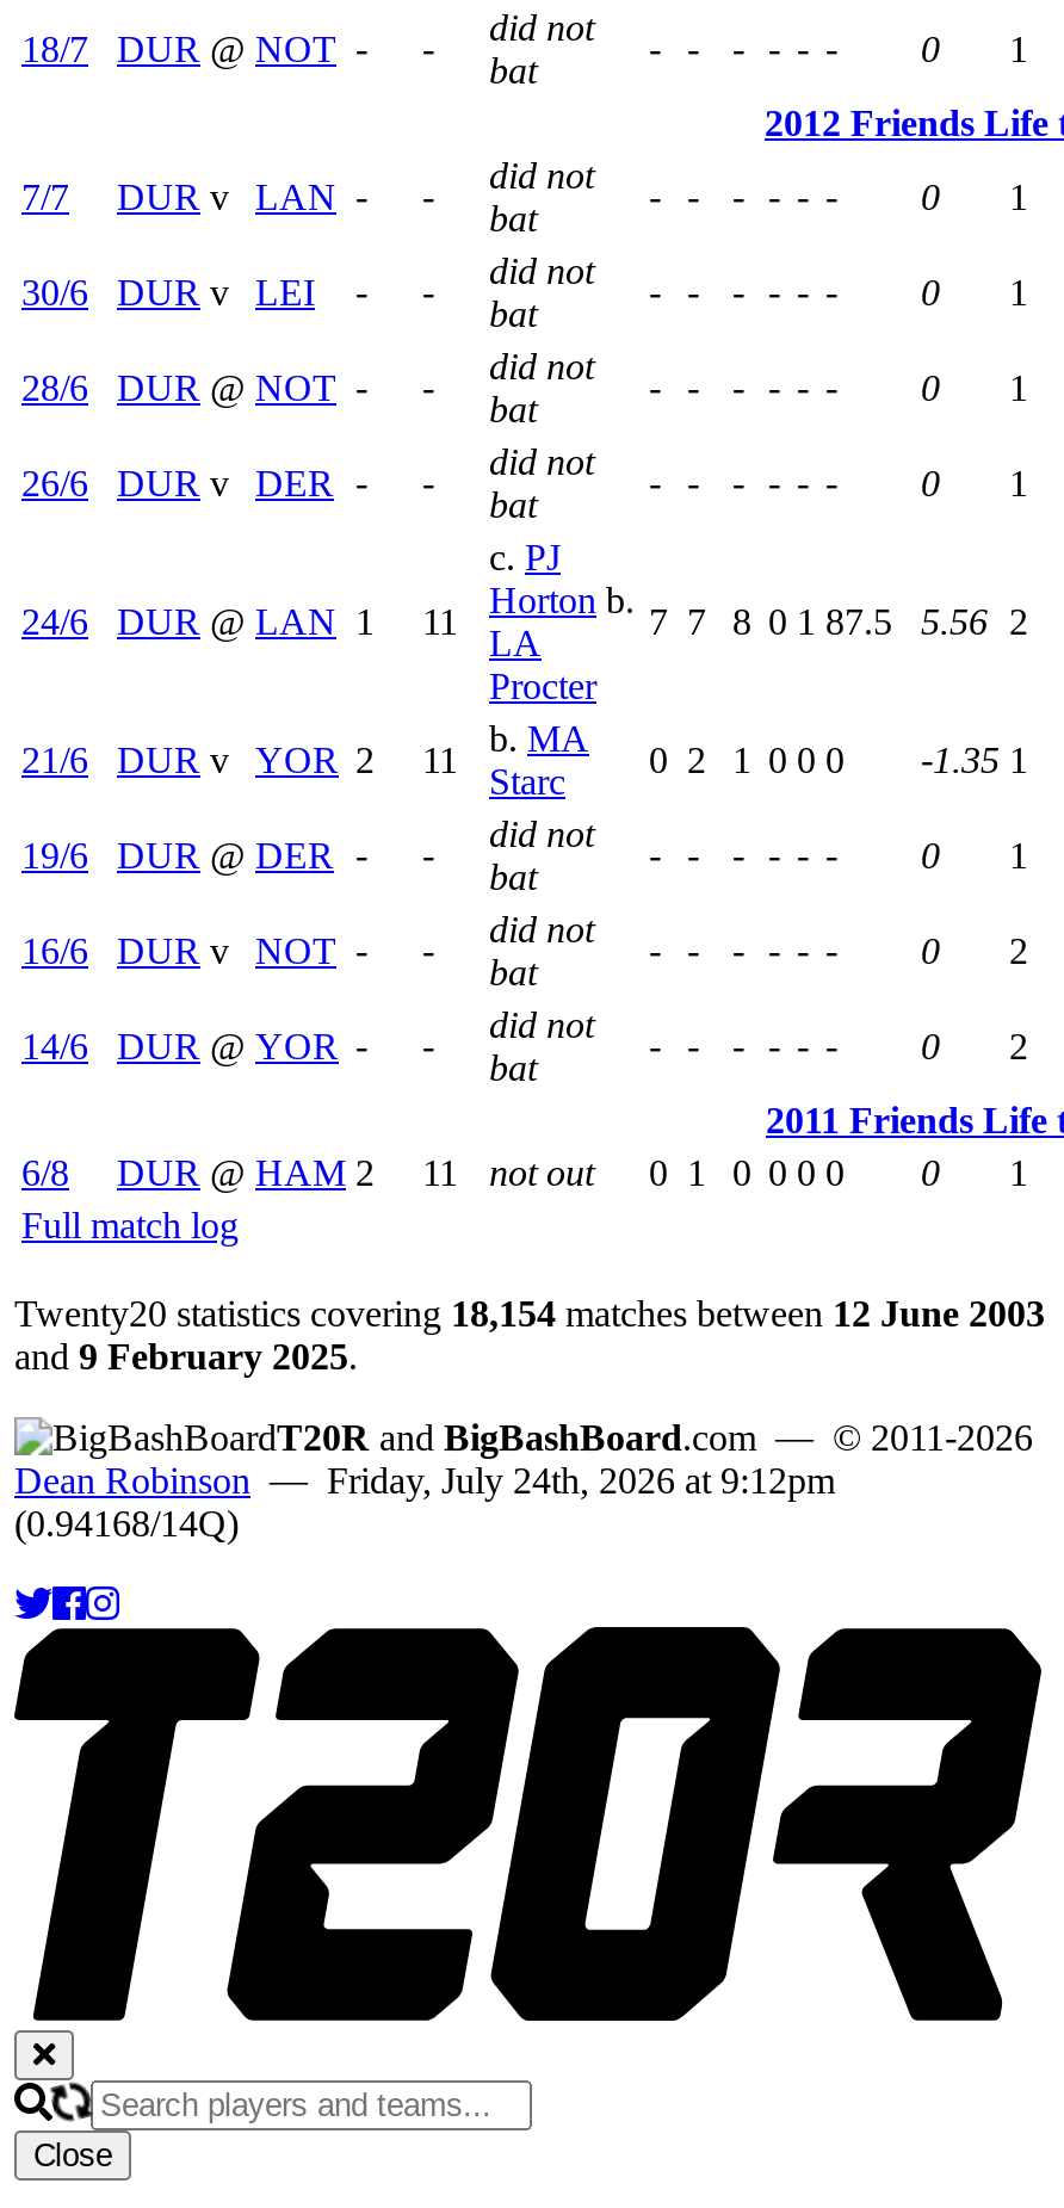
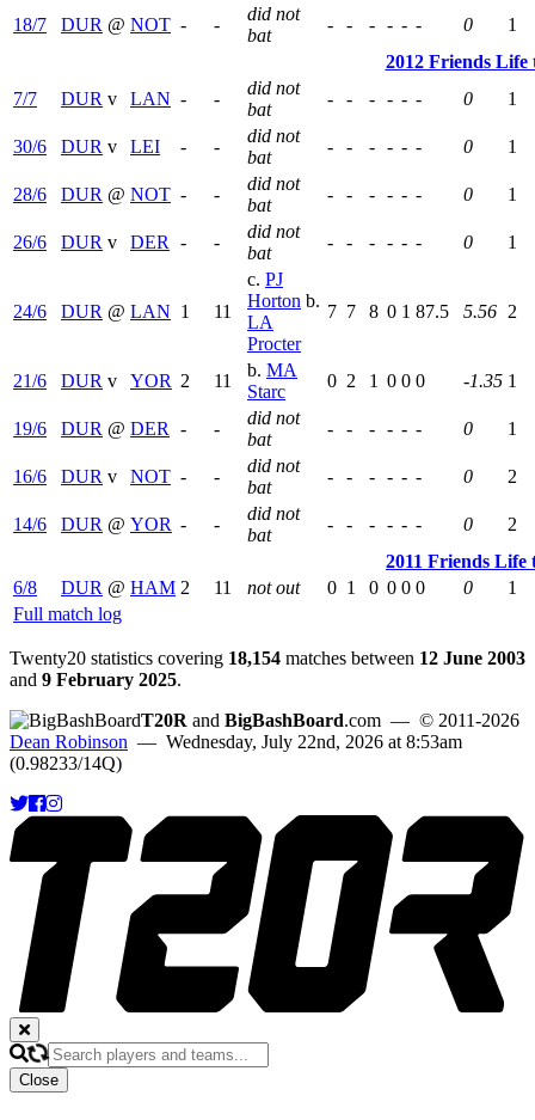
[14,1461,835,1544] Dean Robinson — Friday, July 24th, 2026 at 9:12pm | (0.94168/14Q) -> [10,732,462,774] Dean Robinson — Wednesday, July 22nd, 2026 at 8:53am | (0.98233/14Q)

